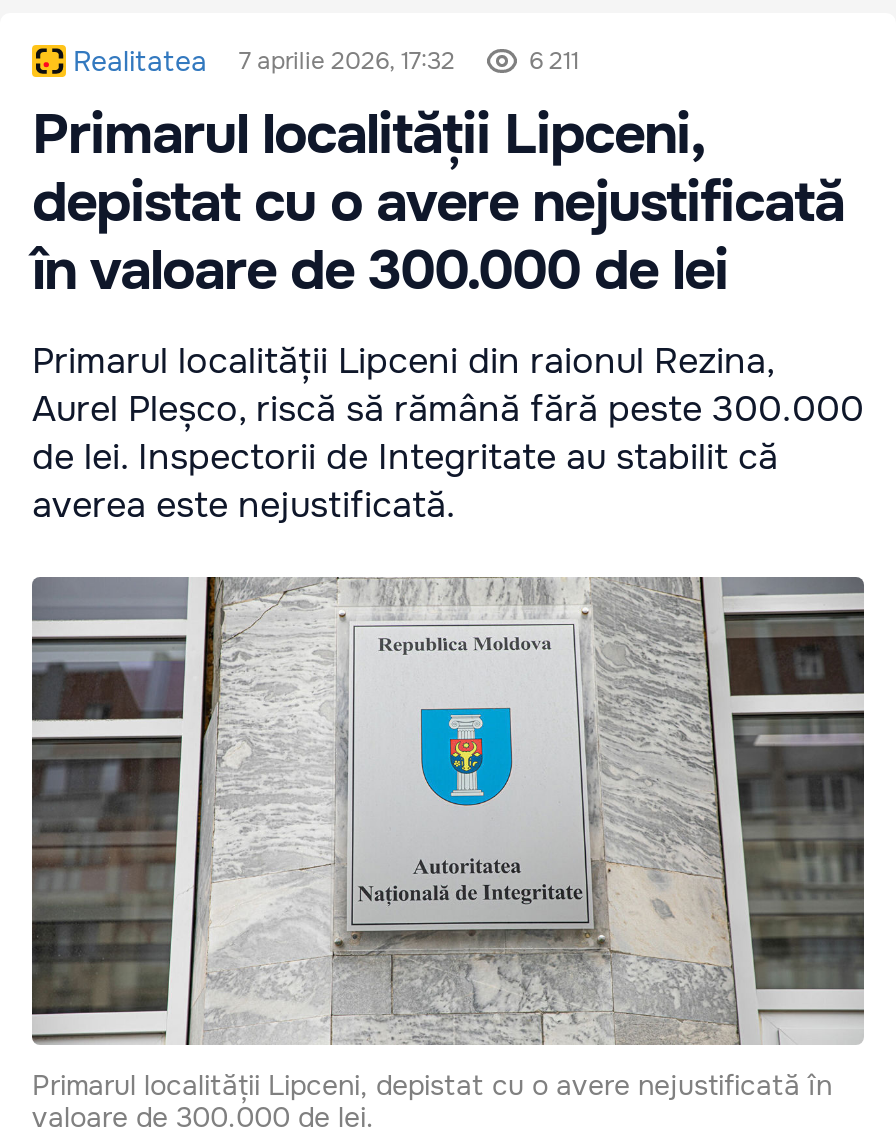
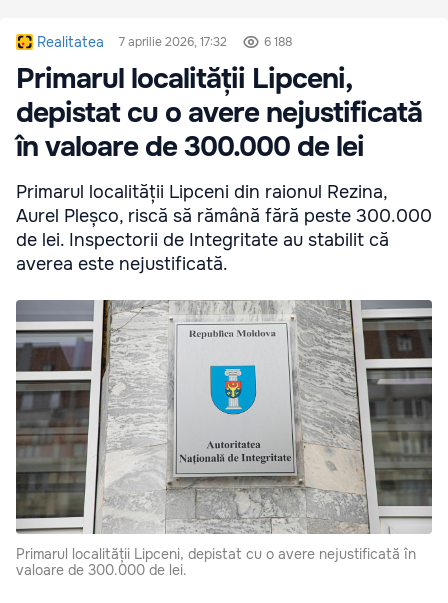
[529,45,579,77] 6 211 -> [264,34,292,50] 6 188

